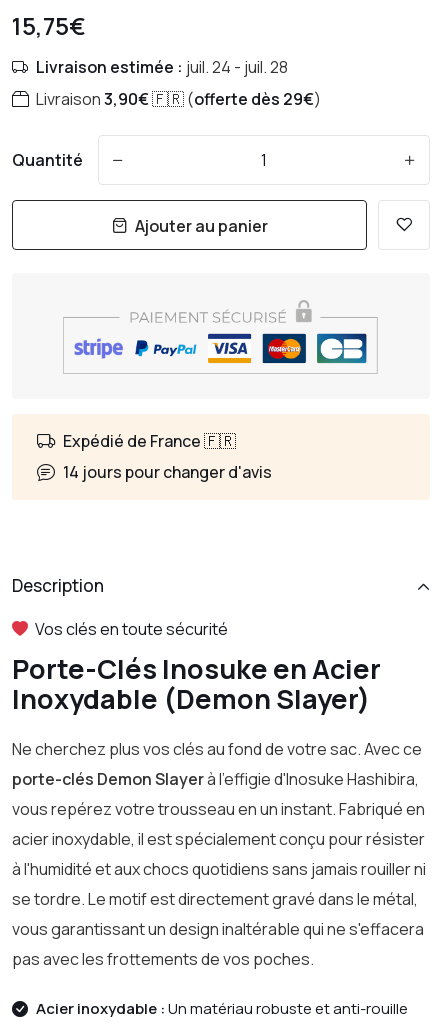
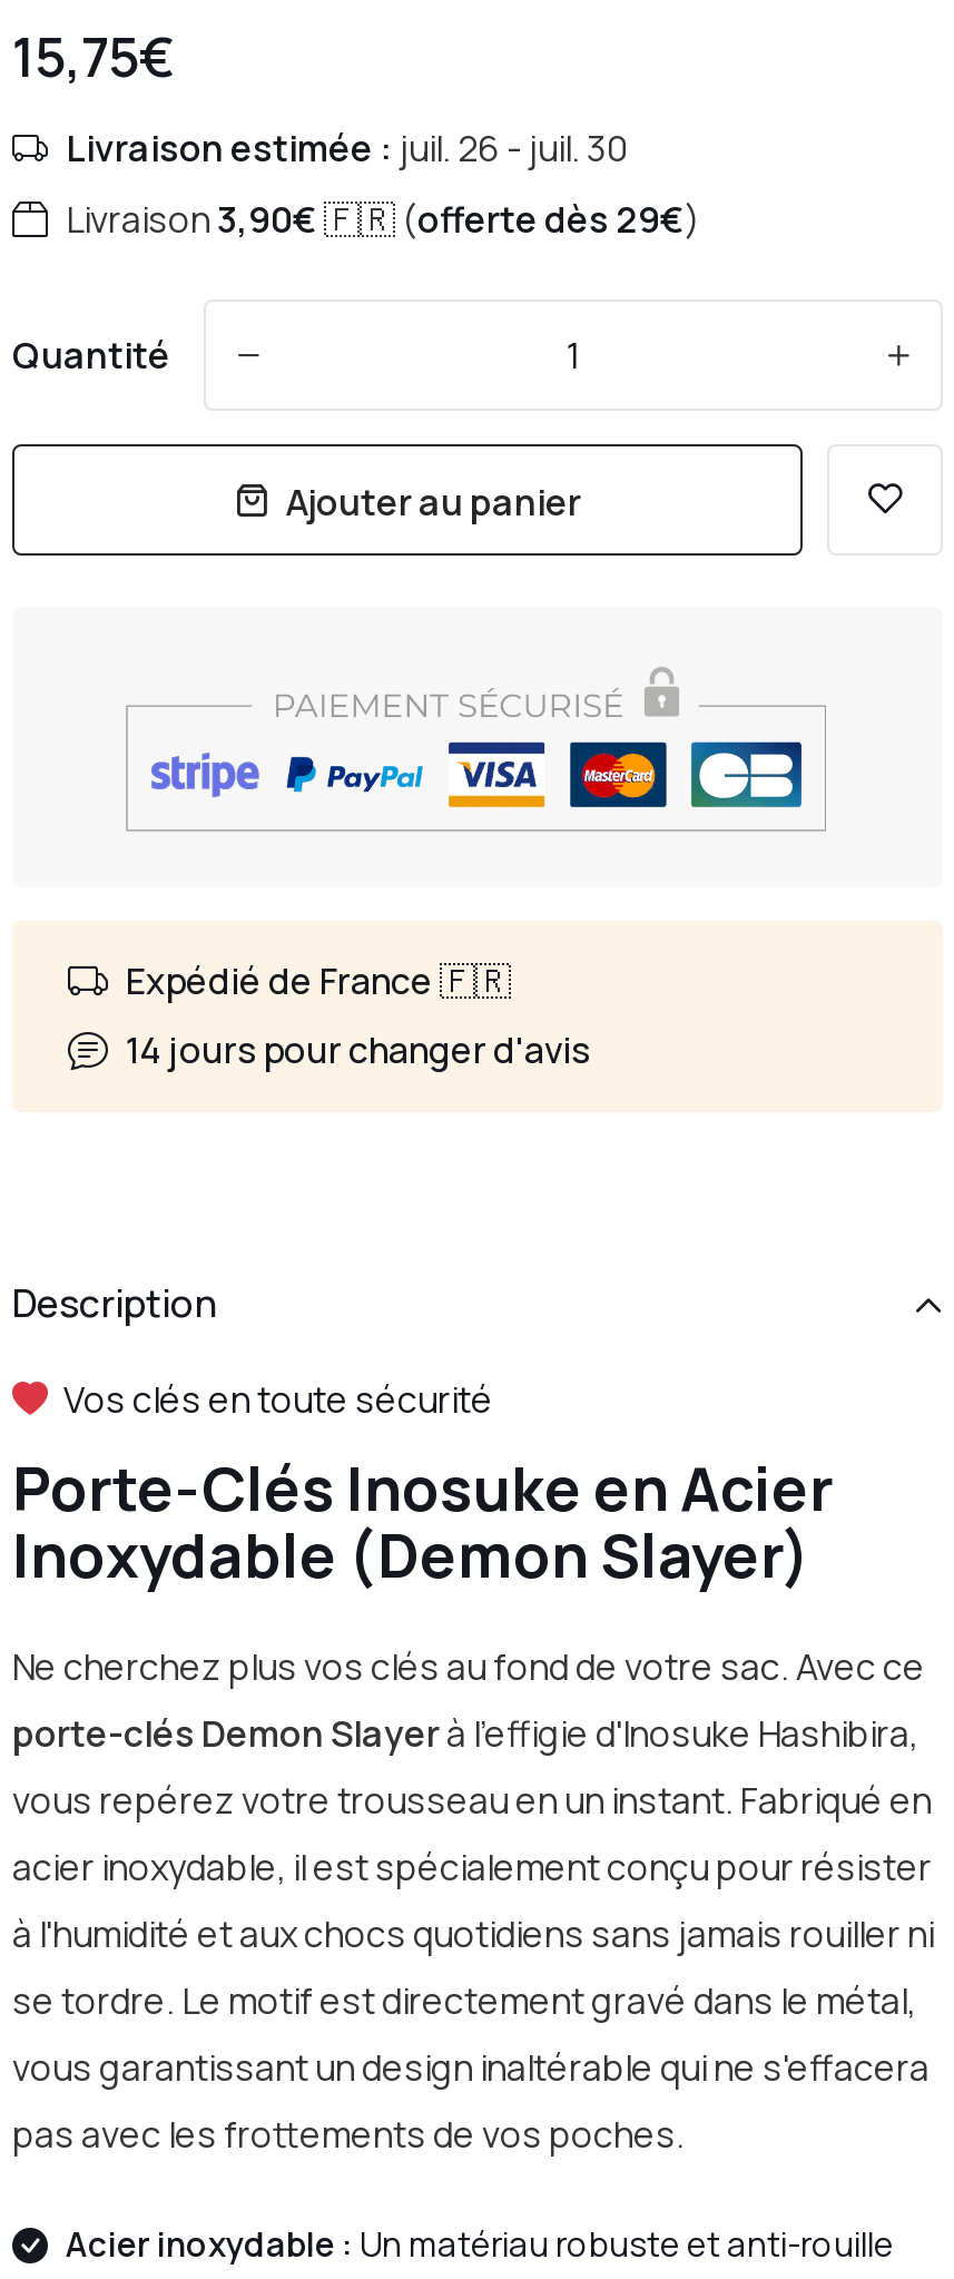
[36,56,288,78] Livraison estimée : juil. 24 - juil. 28 -> [66,124,627,173] Livraison estimée : juil. 26 - juil. 30

